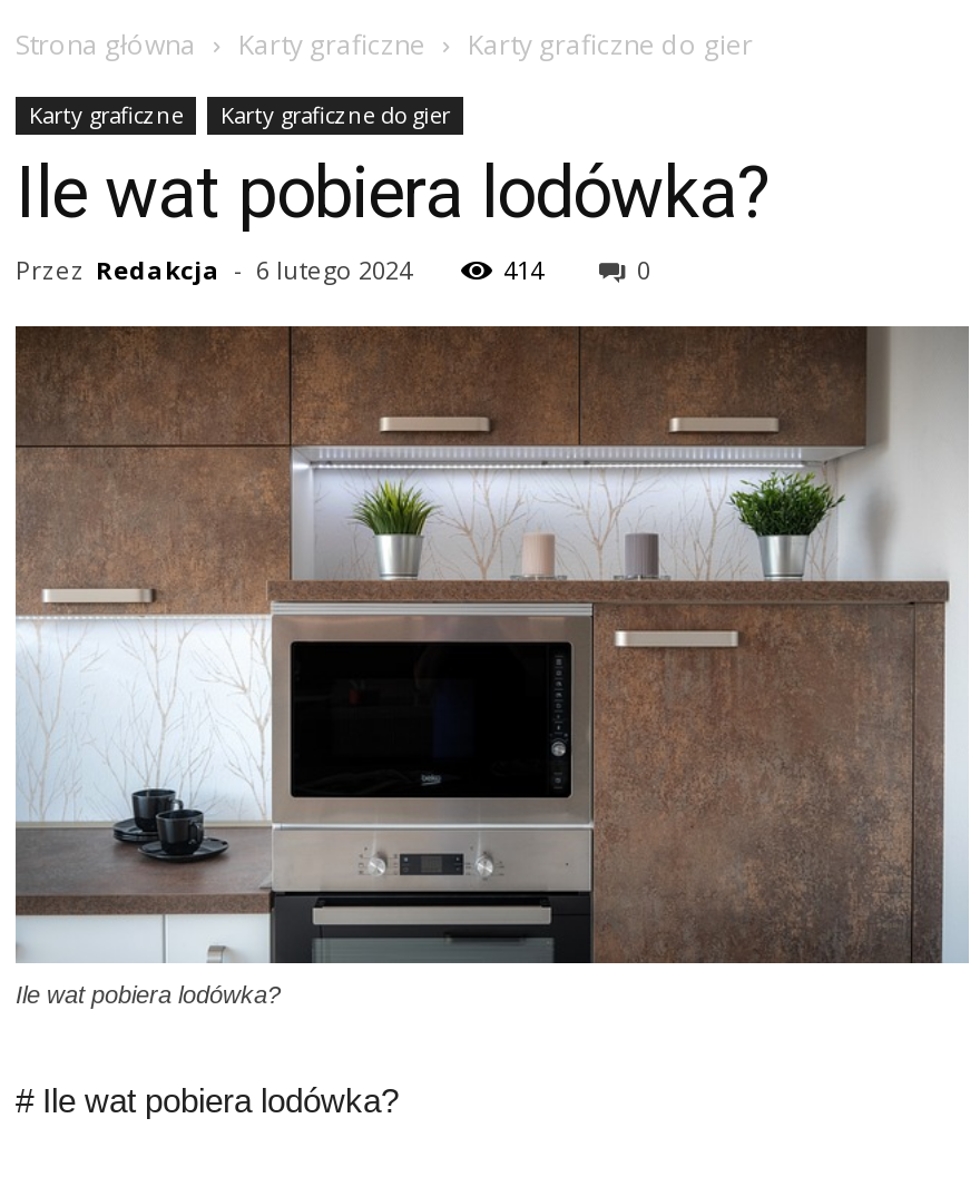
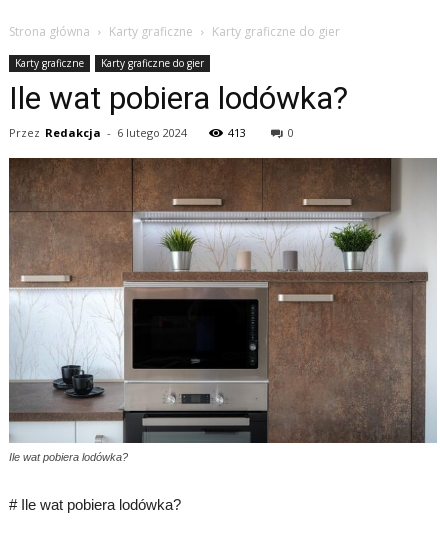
[503,253,543,286] 414 -> [228,125,246,140] 413

